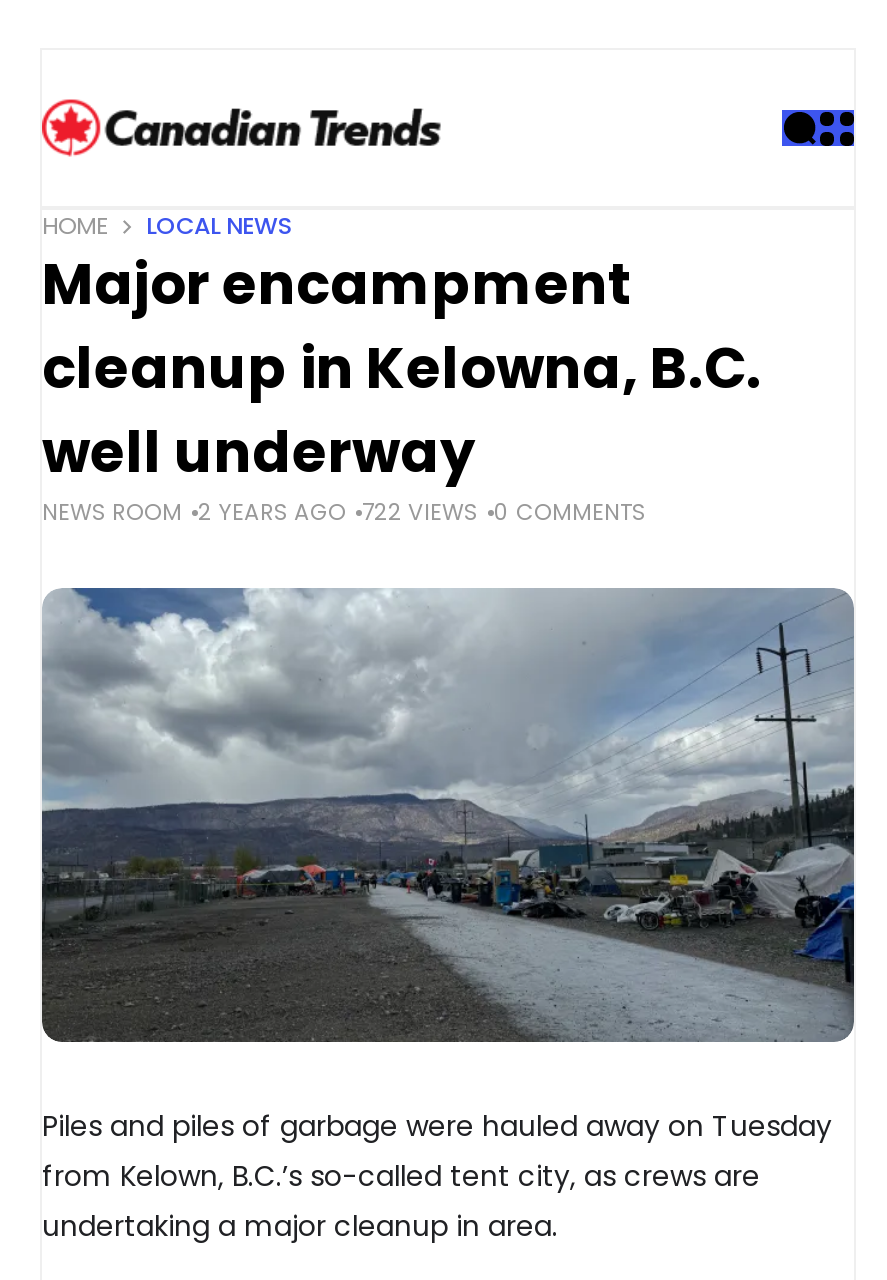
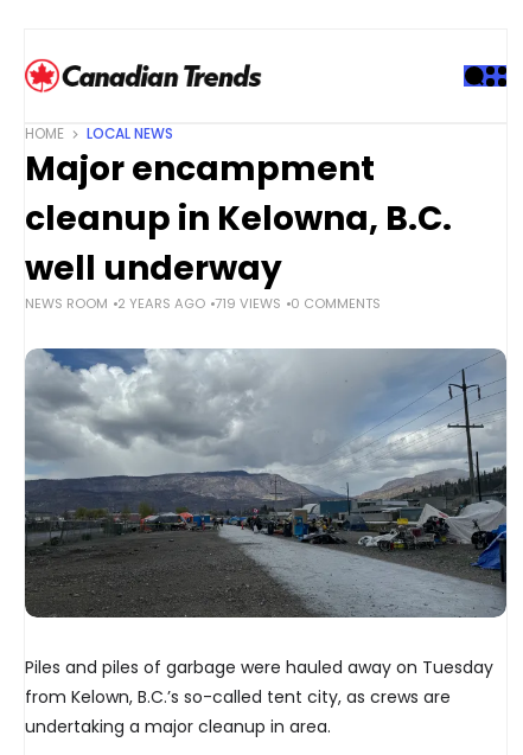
[42,496,646,528] NEWS ROOM 2 YEARS AGO 722 VIEWS 0 COMMENTS -> [25,294,381,313] NEWS ROOM 2 YEARS AGO 719 VIEWS 0 COMMENTS

